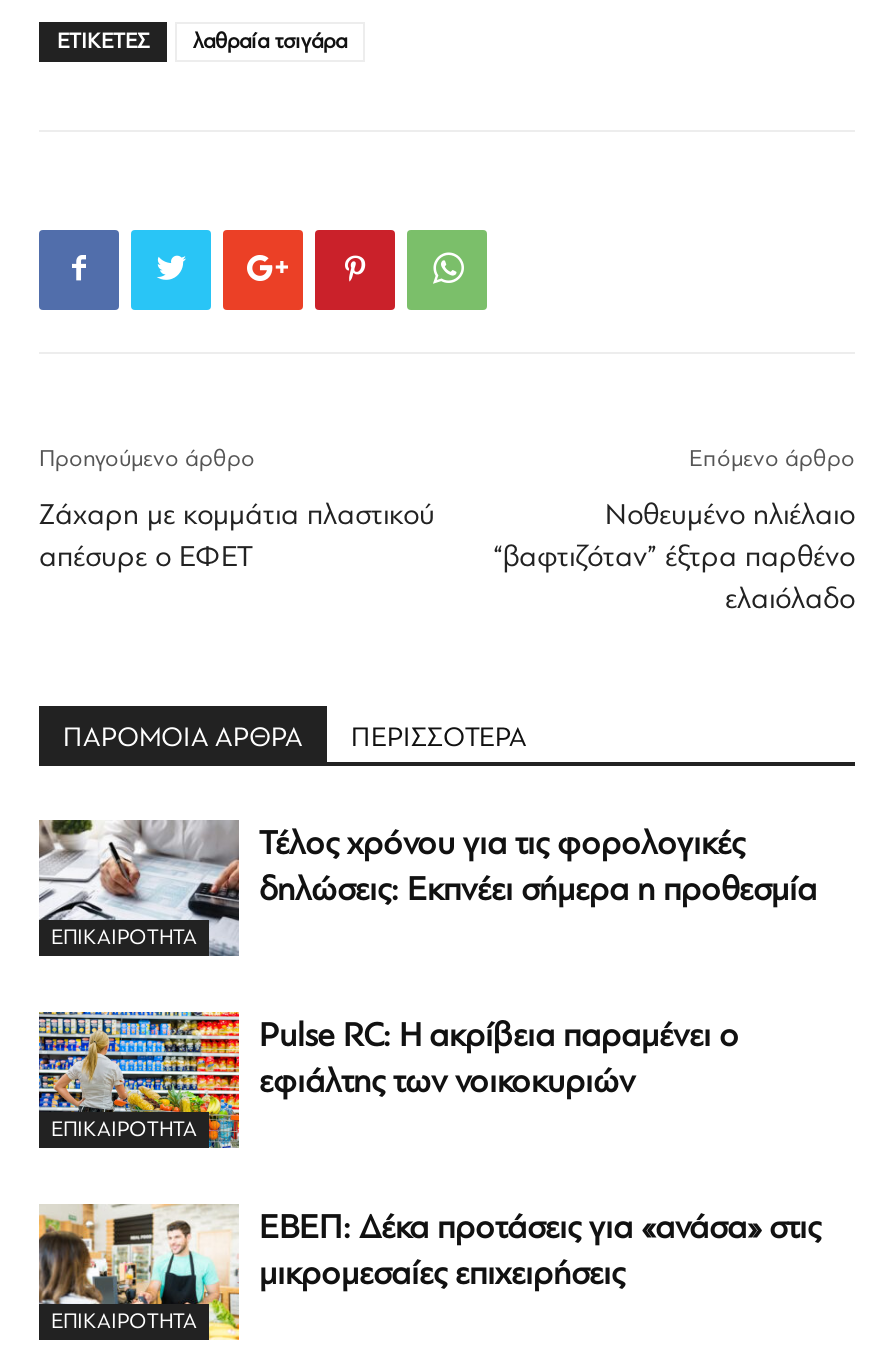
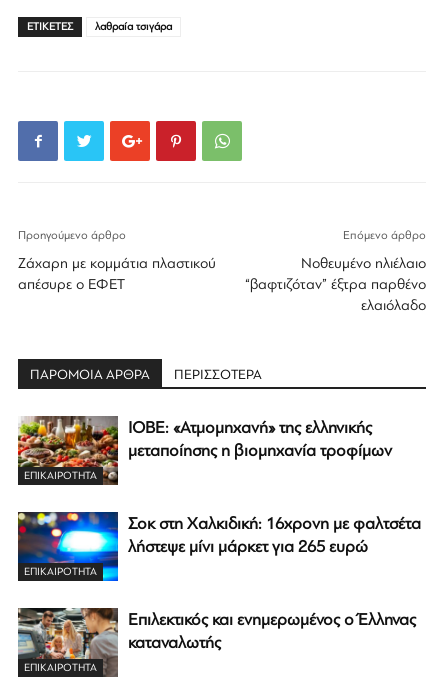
[37,818,817,958] [image] | Τέλος χρόνου για τις φορολογικές | δηλώσεις: Εκπνέει σήμερα η προθεσμία -> [17,415,392,486] [image] | ΙΟΒΕ: «Ατμομηχανή» της ελληνικής | μεταποίησης η βιομηχανία τροφίμων
[37,1010,739,1150] [image] | Pulse RC: Η ακρίβεια παραμένει ο | εφιάλτης των νοικοκυριών -> [17,511,421,582] [image] | Σοκ στη Χαλκιδική: 16χρονη με φαλτσέτα | λήστεψε μίνι μάρκετ για 265 ευρώ
[37,1202,821,1342] [image] | ΕΒΕΠ: Δέκα προτάσεις για «ανάσα» στις | μικρομεσαίες επιχειρήσεις -> [17,607,416,678] [image] | Επιλεκτικός και ενημερωμένος ο Έλληνας | καταναλωτής

